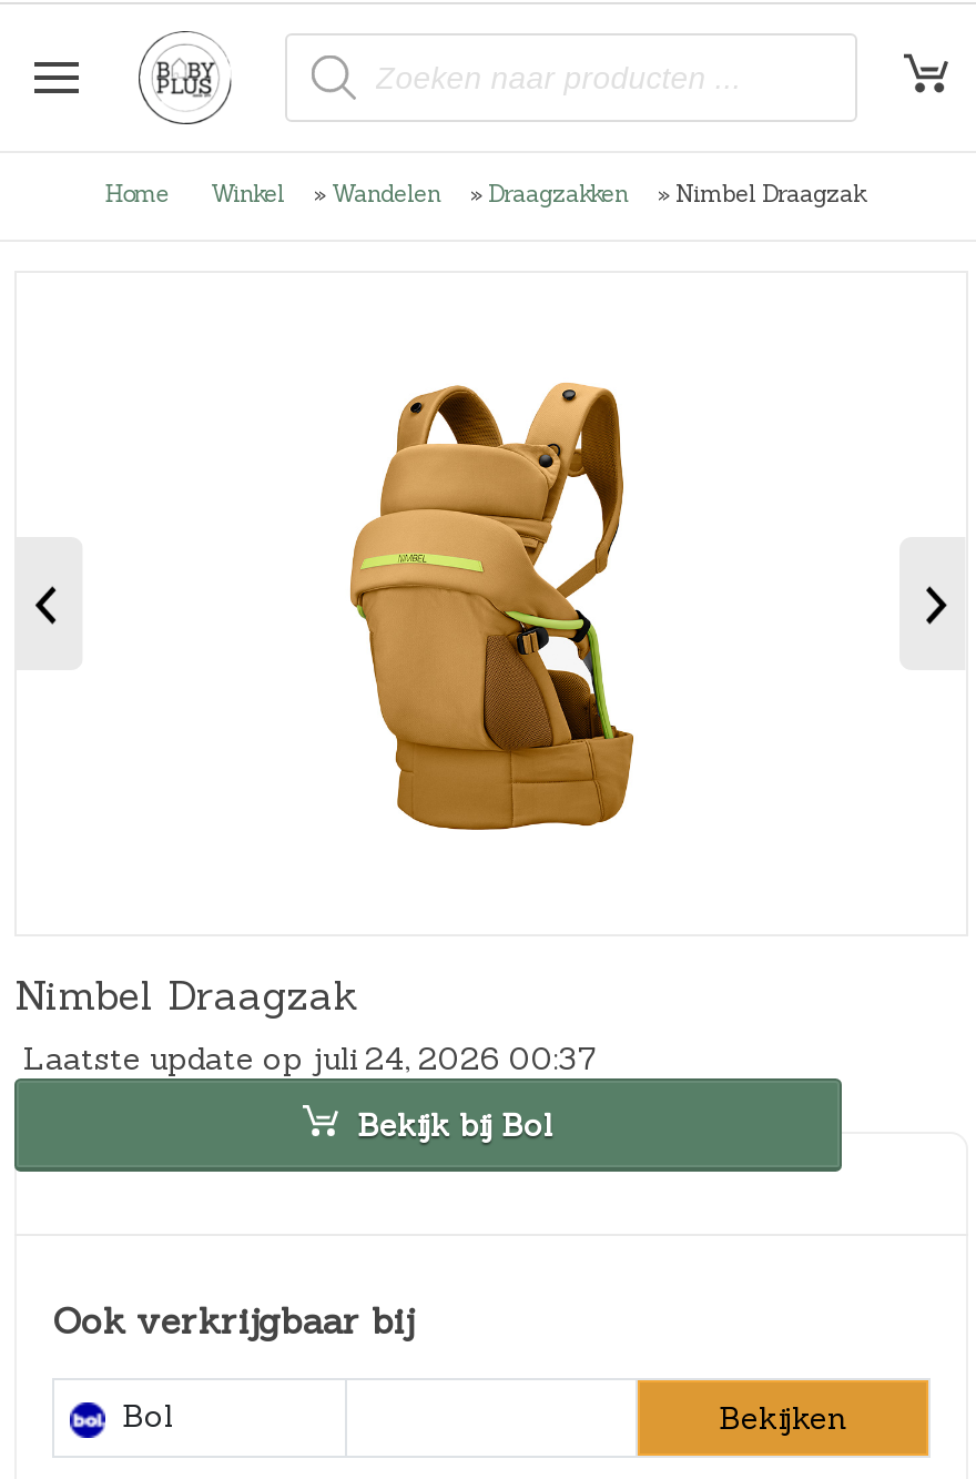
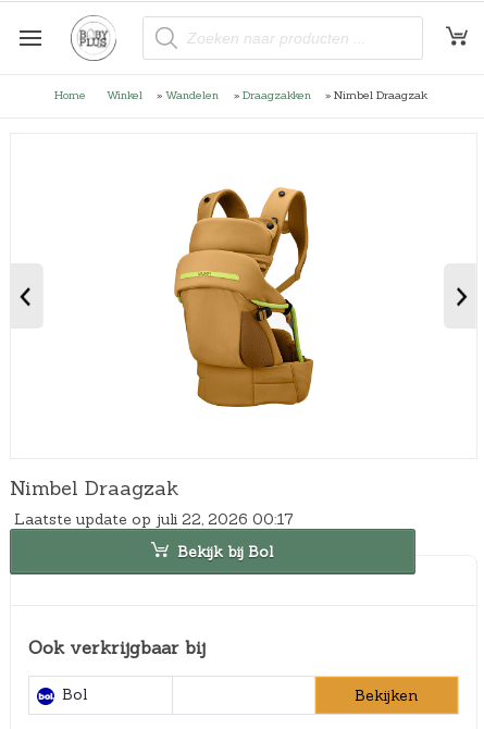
[23,1039,598,1078] Laatste update op juli 24, 2026 00:37 -> [14,509,294,529] Laatste update op juli 22, 2026 00:17

